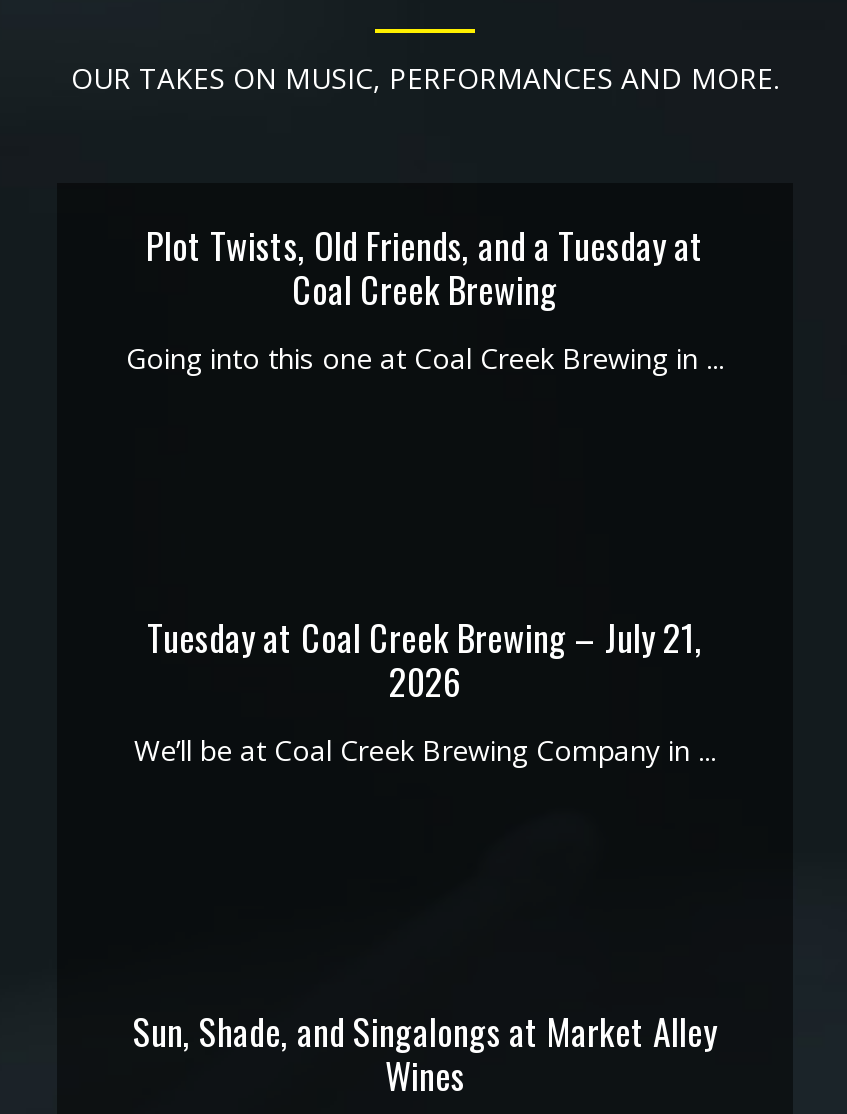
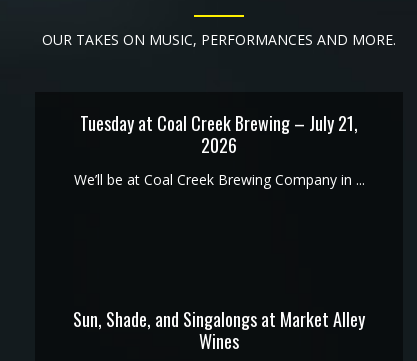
[126,219,724,377] Plot Twists, Old Friends, and a Tuesday at | Coal Creek Brewing | Going into this one at Coal Creek Brewing in ... -> none

